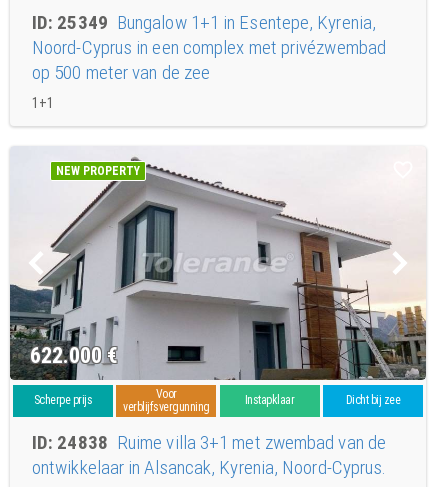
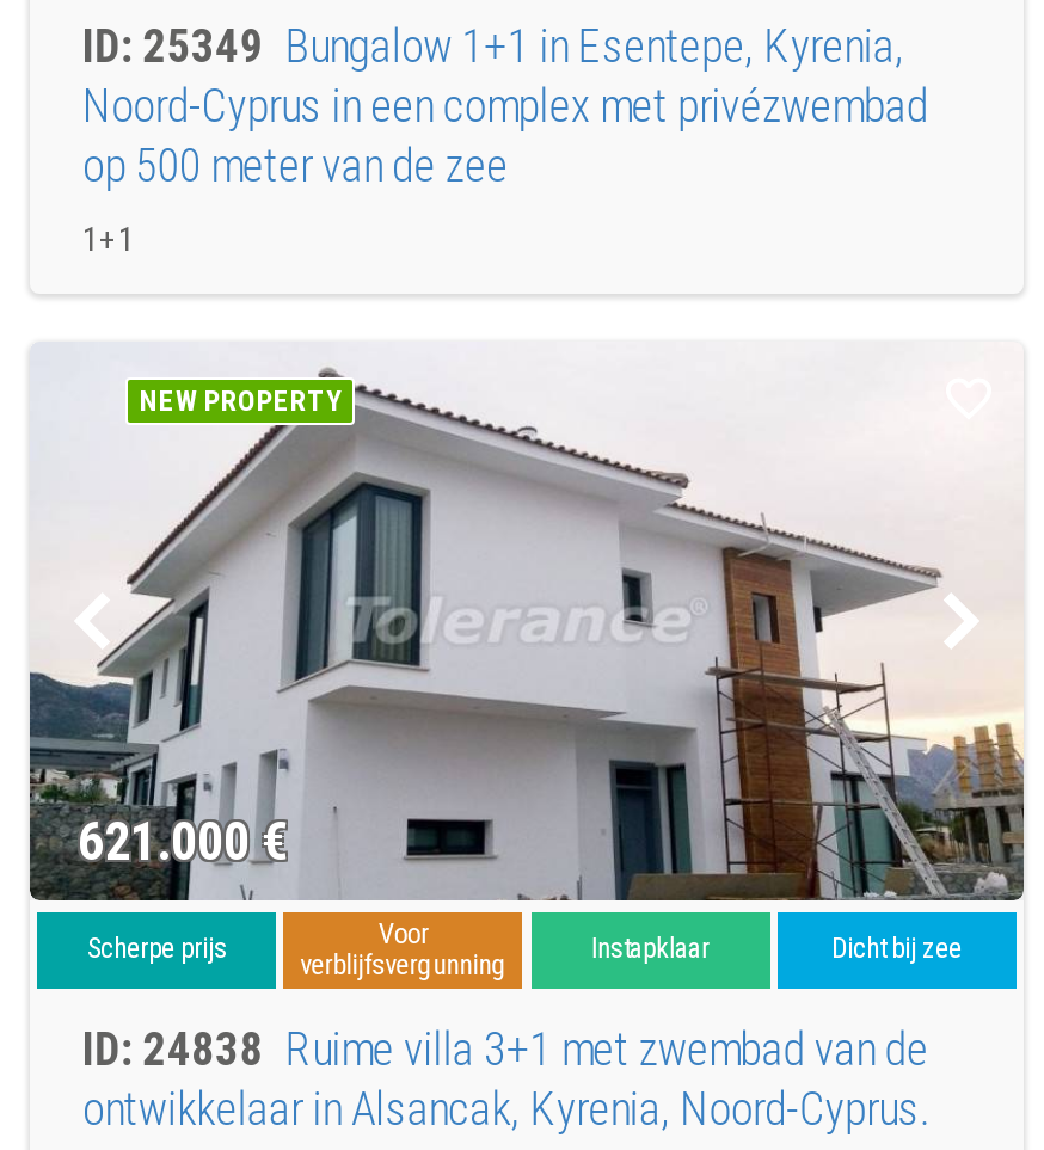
[30,342,118,367] 622.000€ -> [78,811,288,871] 621.000€

